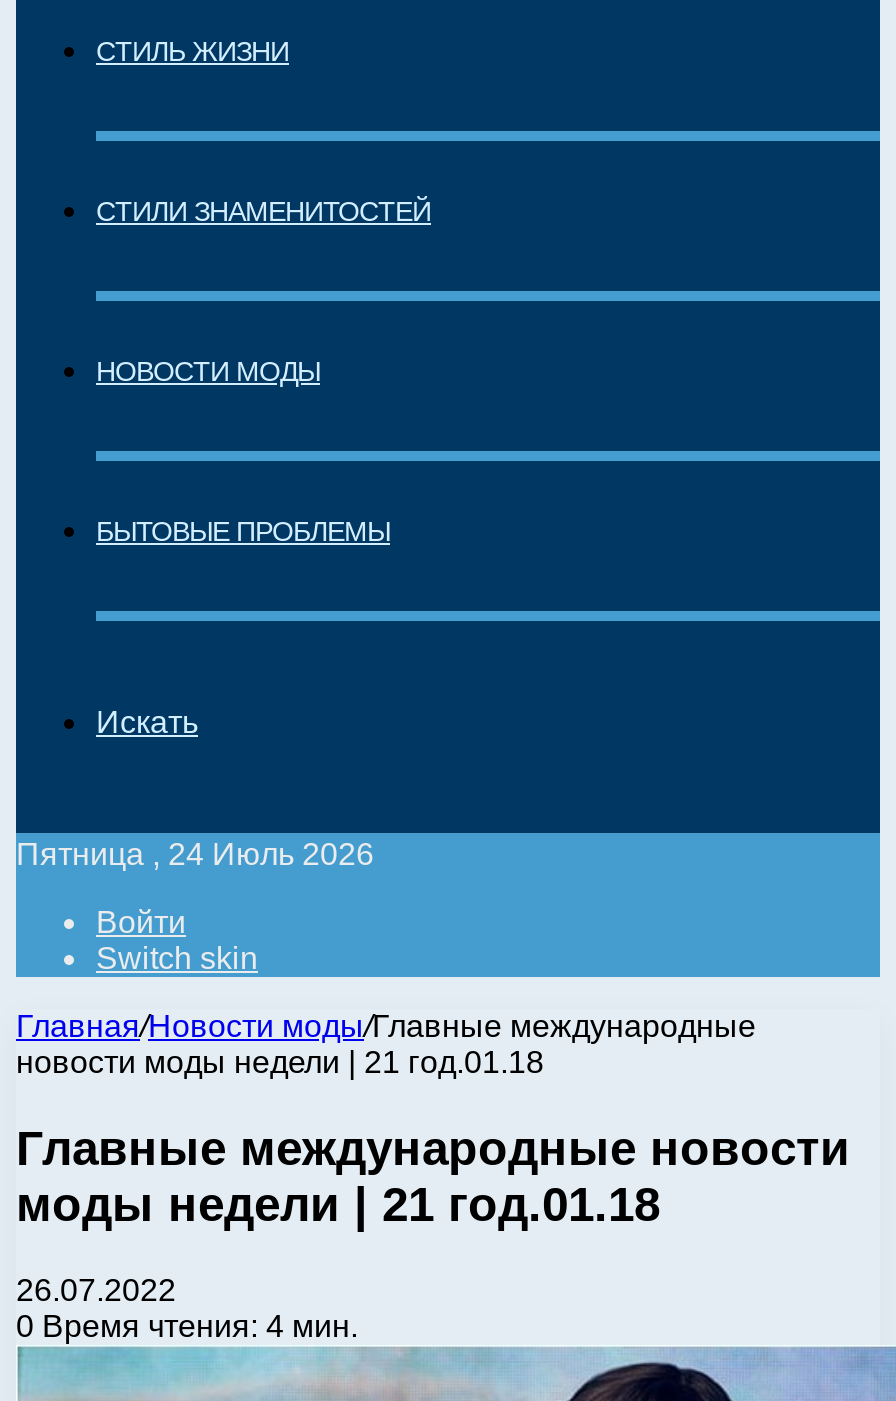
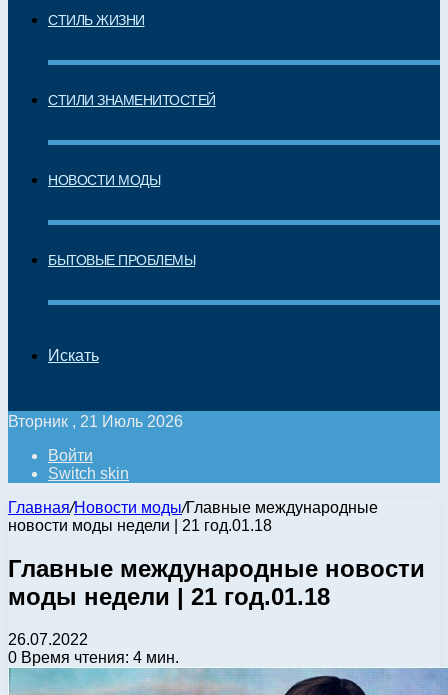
[16,837,374,871] Пятница , 24 Июль 2026 -> [8,413,183,430] Вторник , 21 Июль 2026

